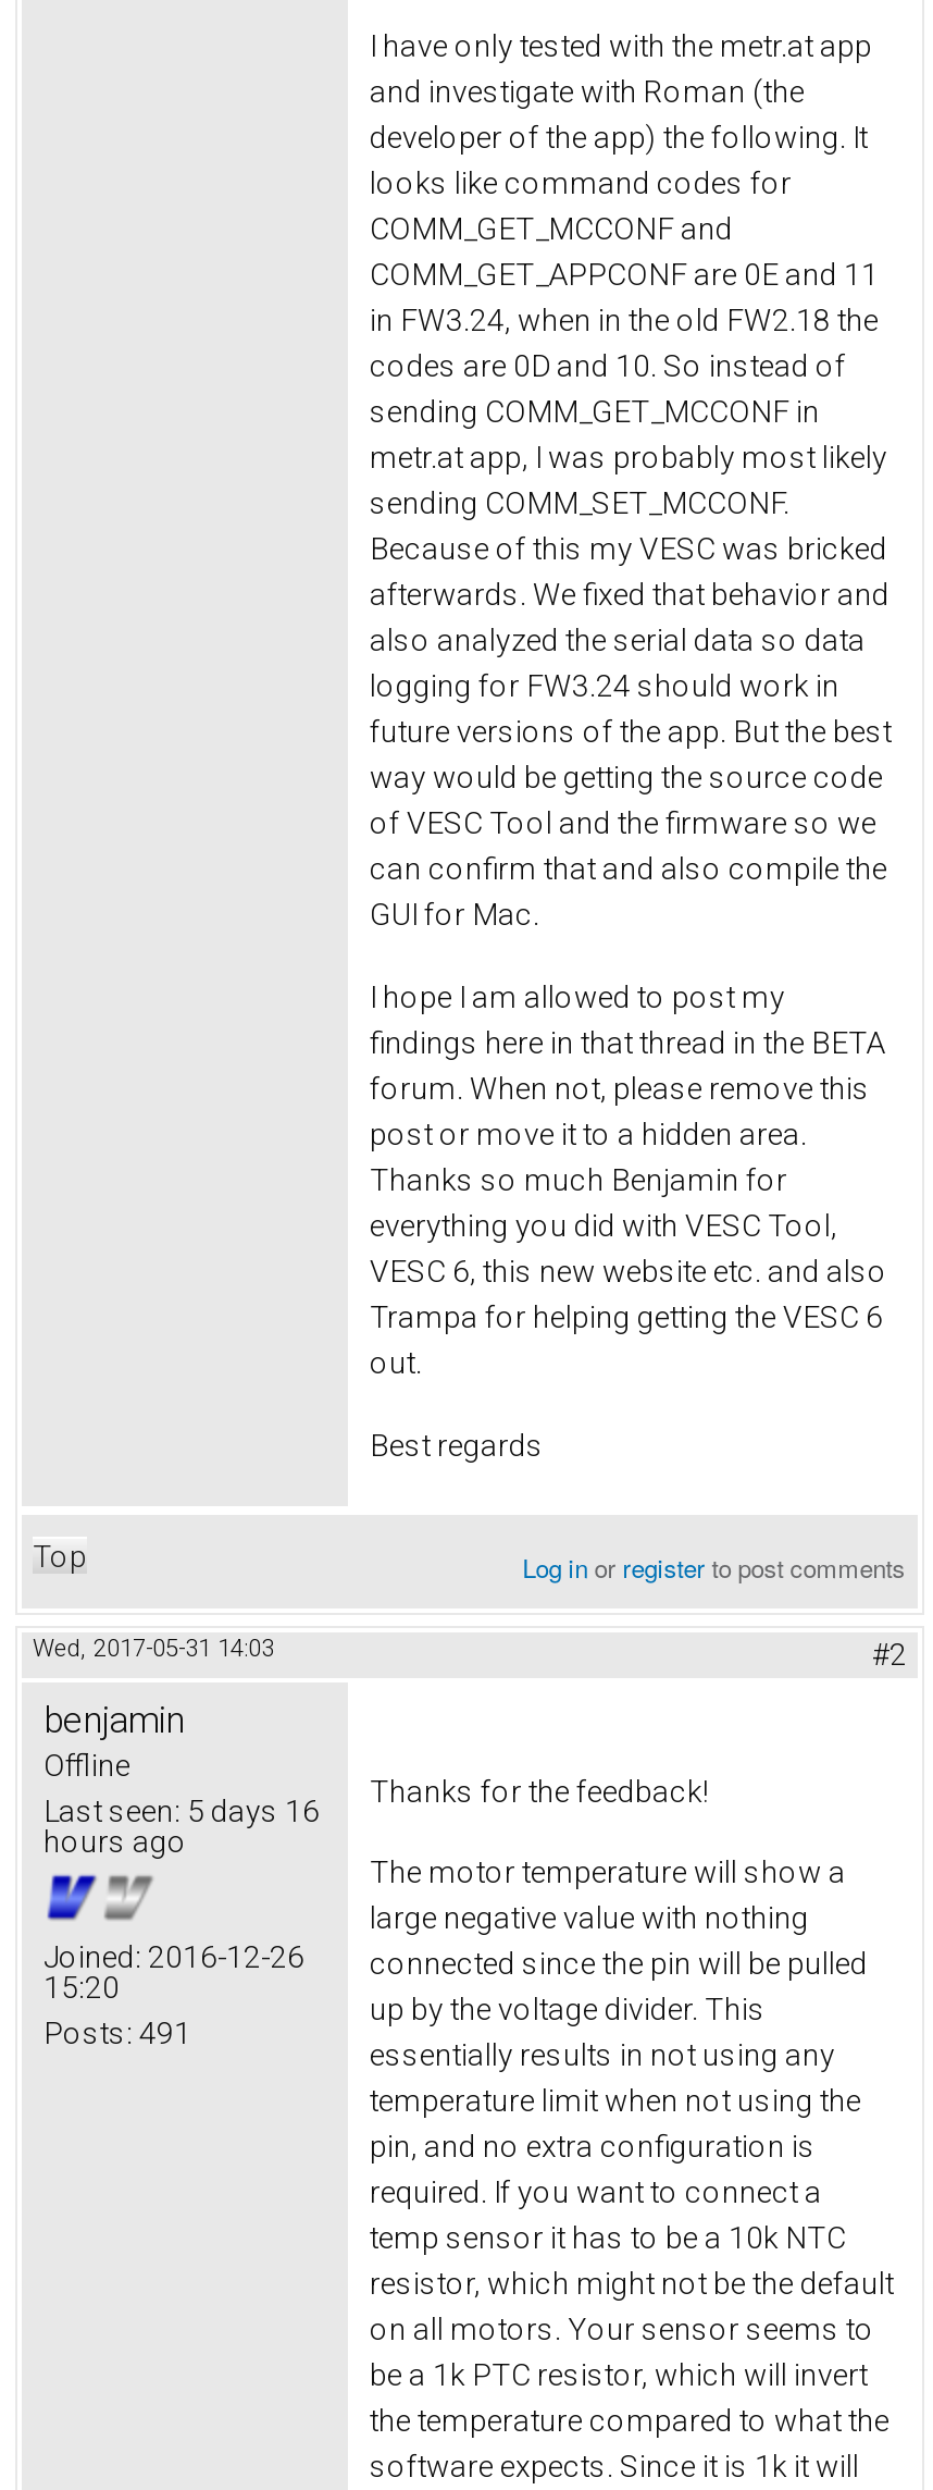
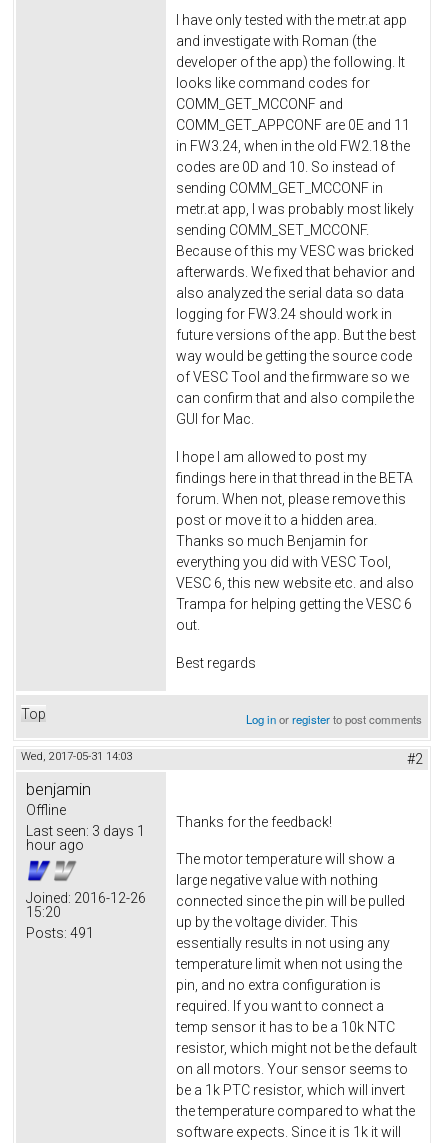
[43,1793,320,1828] Last seen: 5 days 16 -> [26,823,145,839] Last seen: 3 days 1
[43,1824,187,1858] hours ago -> [26,837,84,853] hour ago

